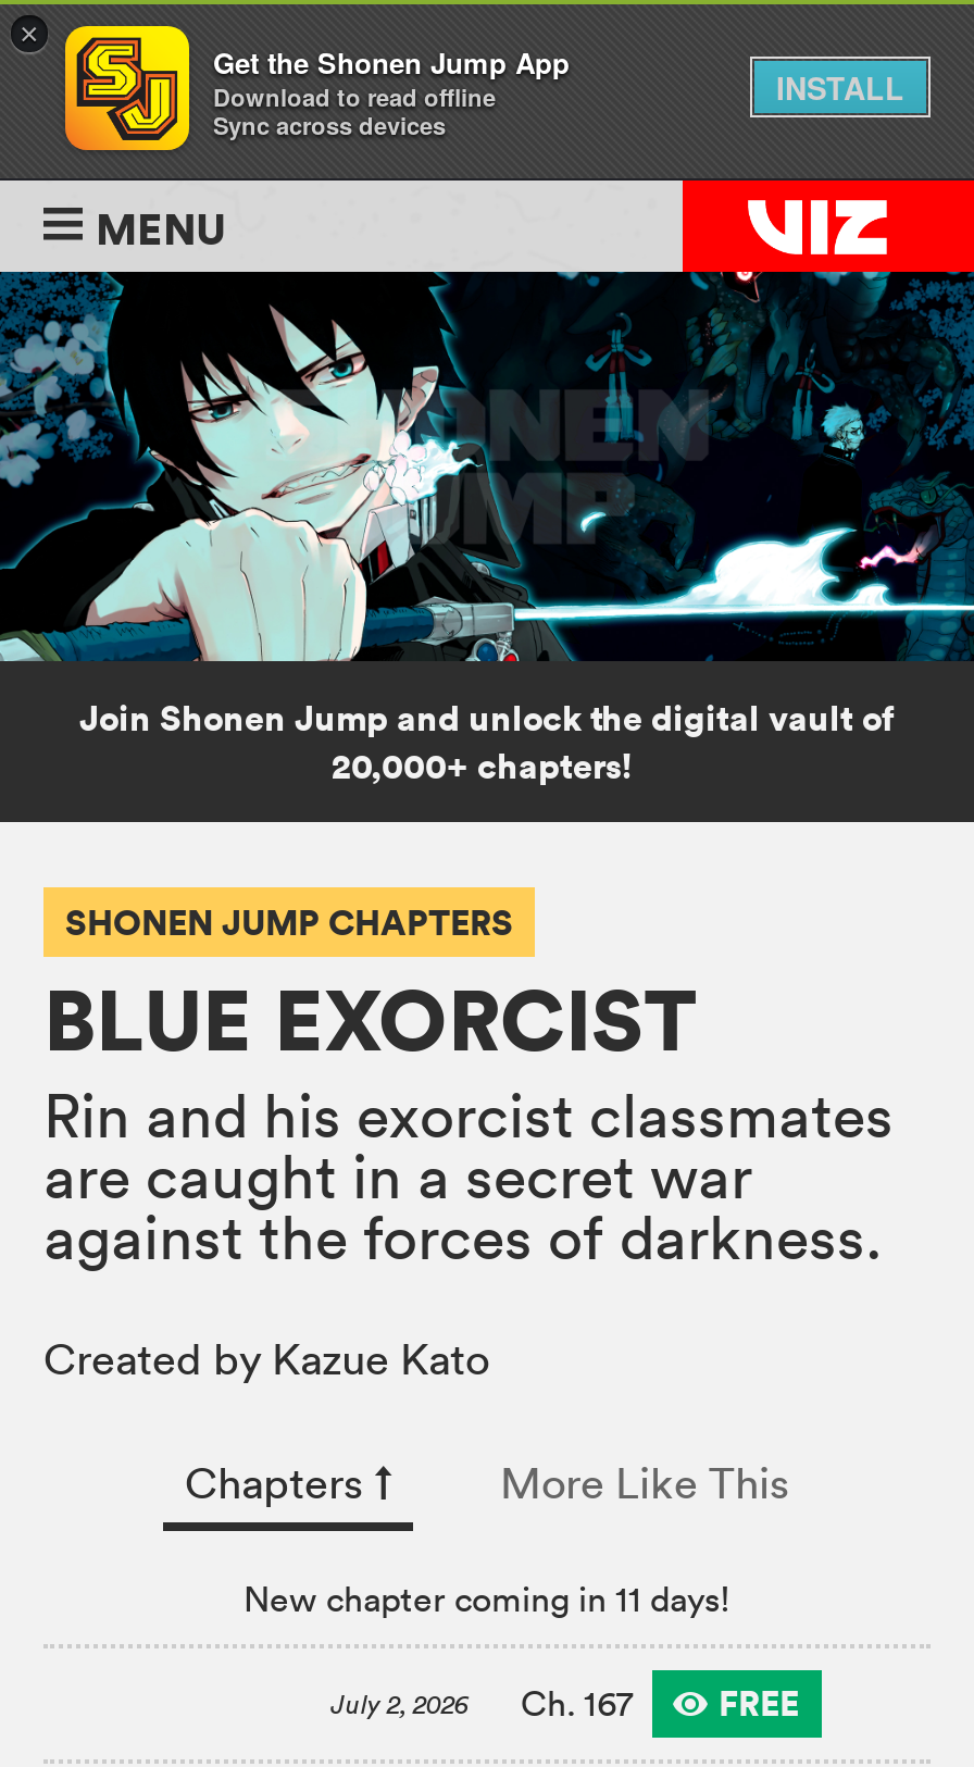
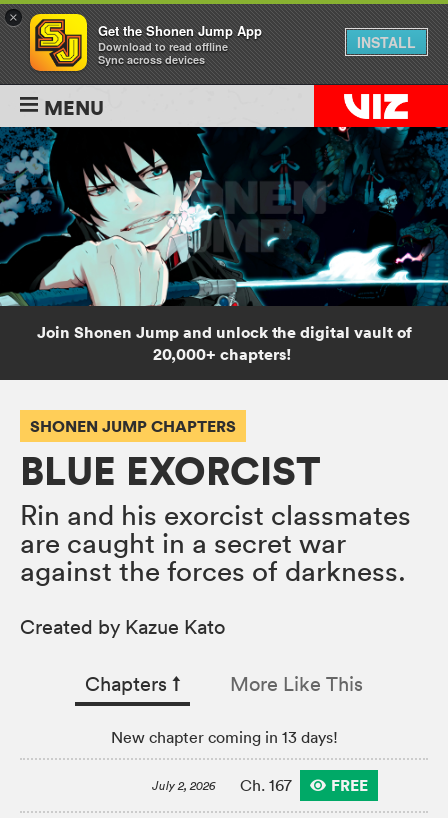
[243,1578,730,1621] New chapter coming in 11 days! -> [110,727,337,747] New chapter coming in 13 days!

